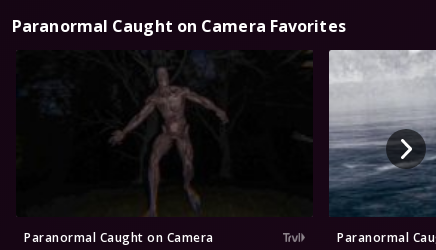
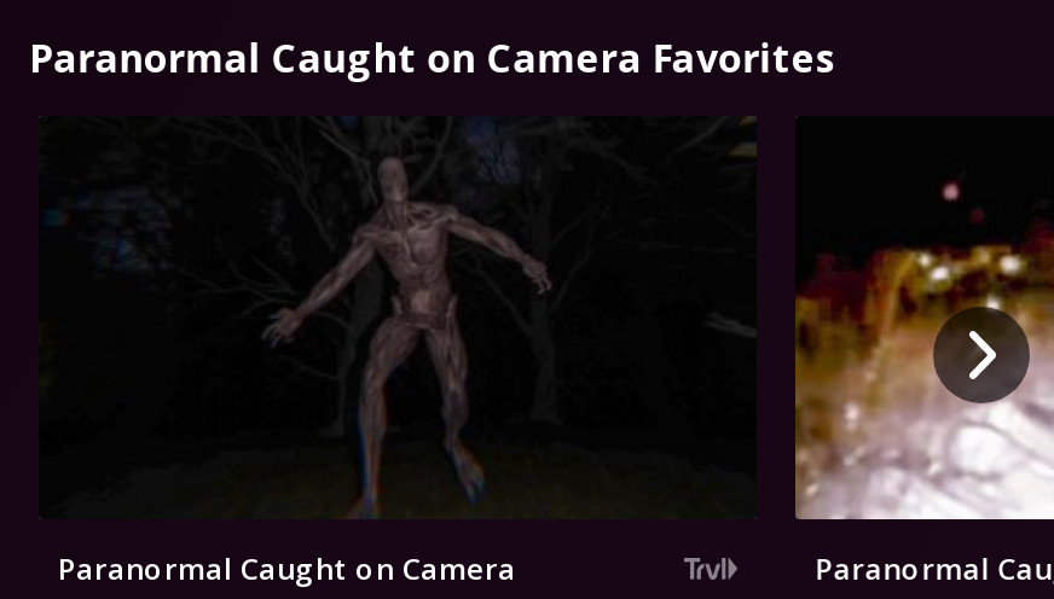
[328,49,433,217] [image] -> [793,116,1047,522] [image]

